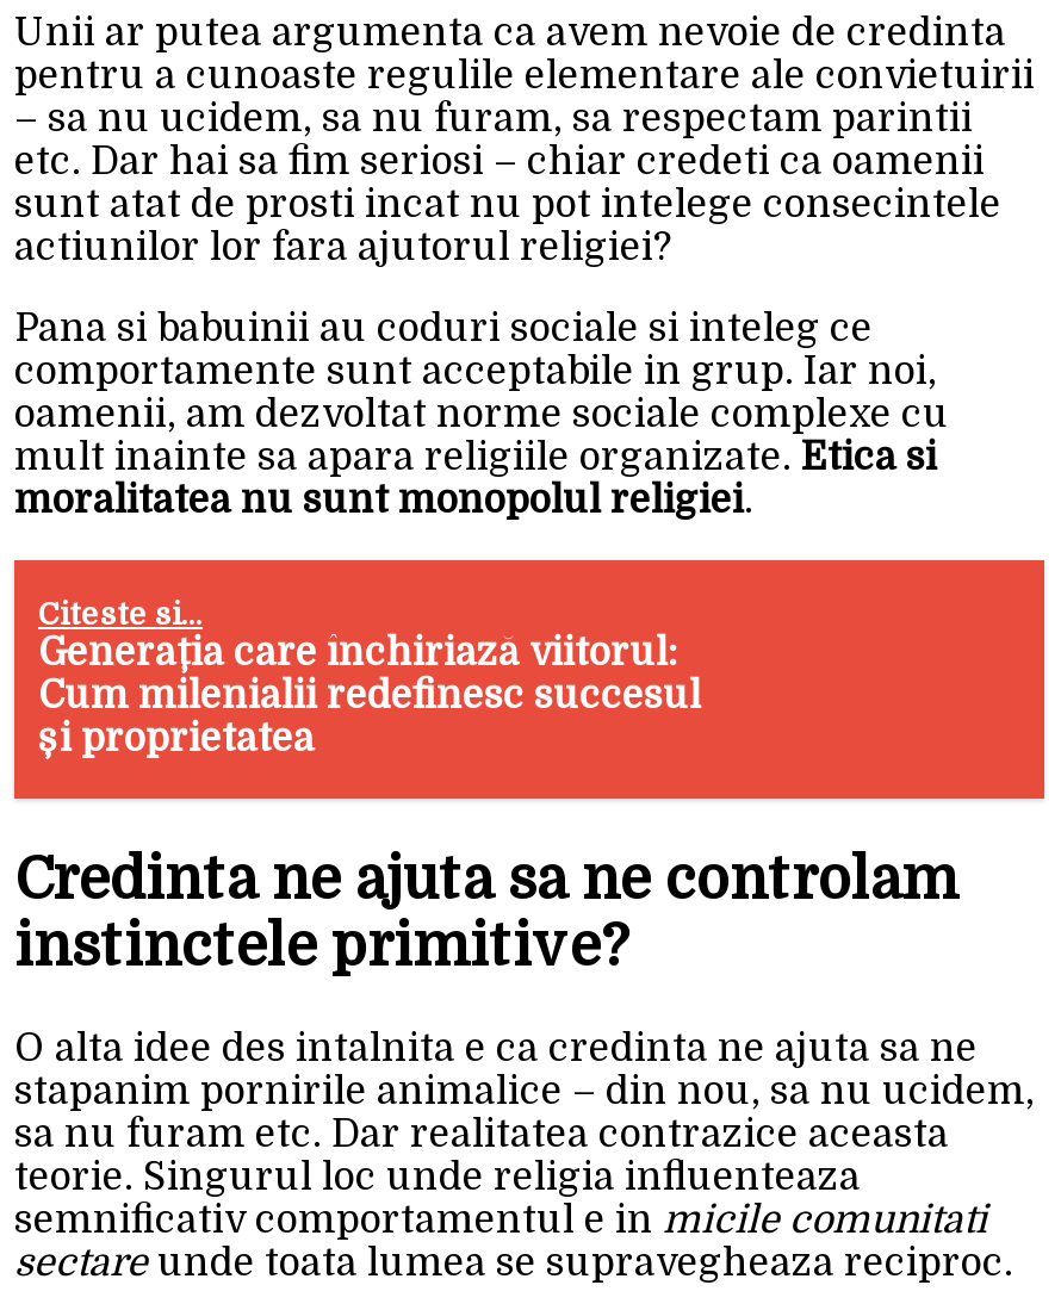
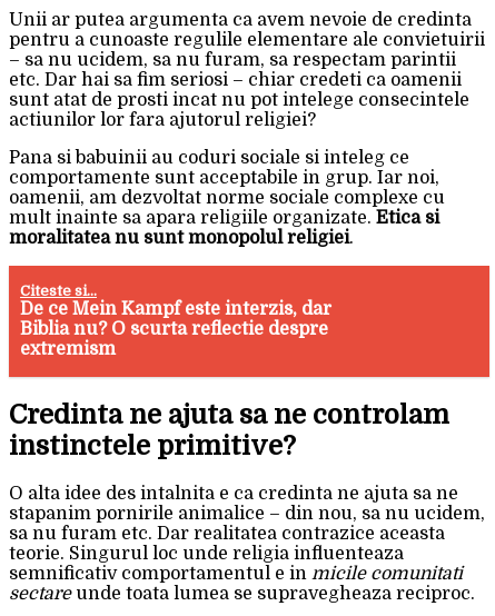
[38,633,701,761] Generația care închiriază viitorul: | Cum milenialii redefinesc succesul | și proprietatea -> [20,300,331,360] De ce Mein Kampf este interzis, dar | Biblia nu? O scurta reflectie despre | extremism

